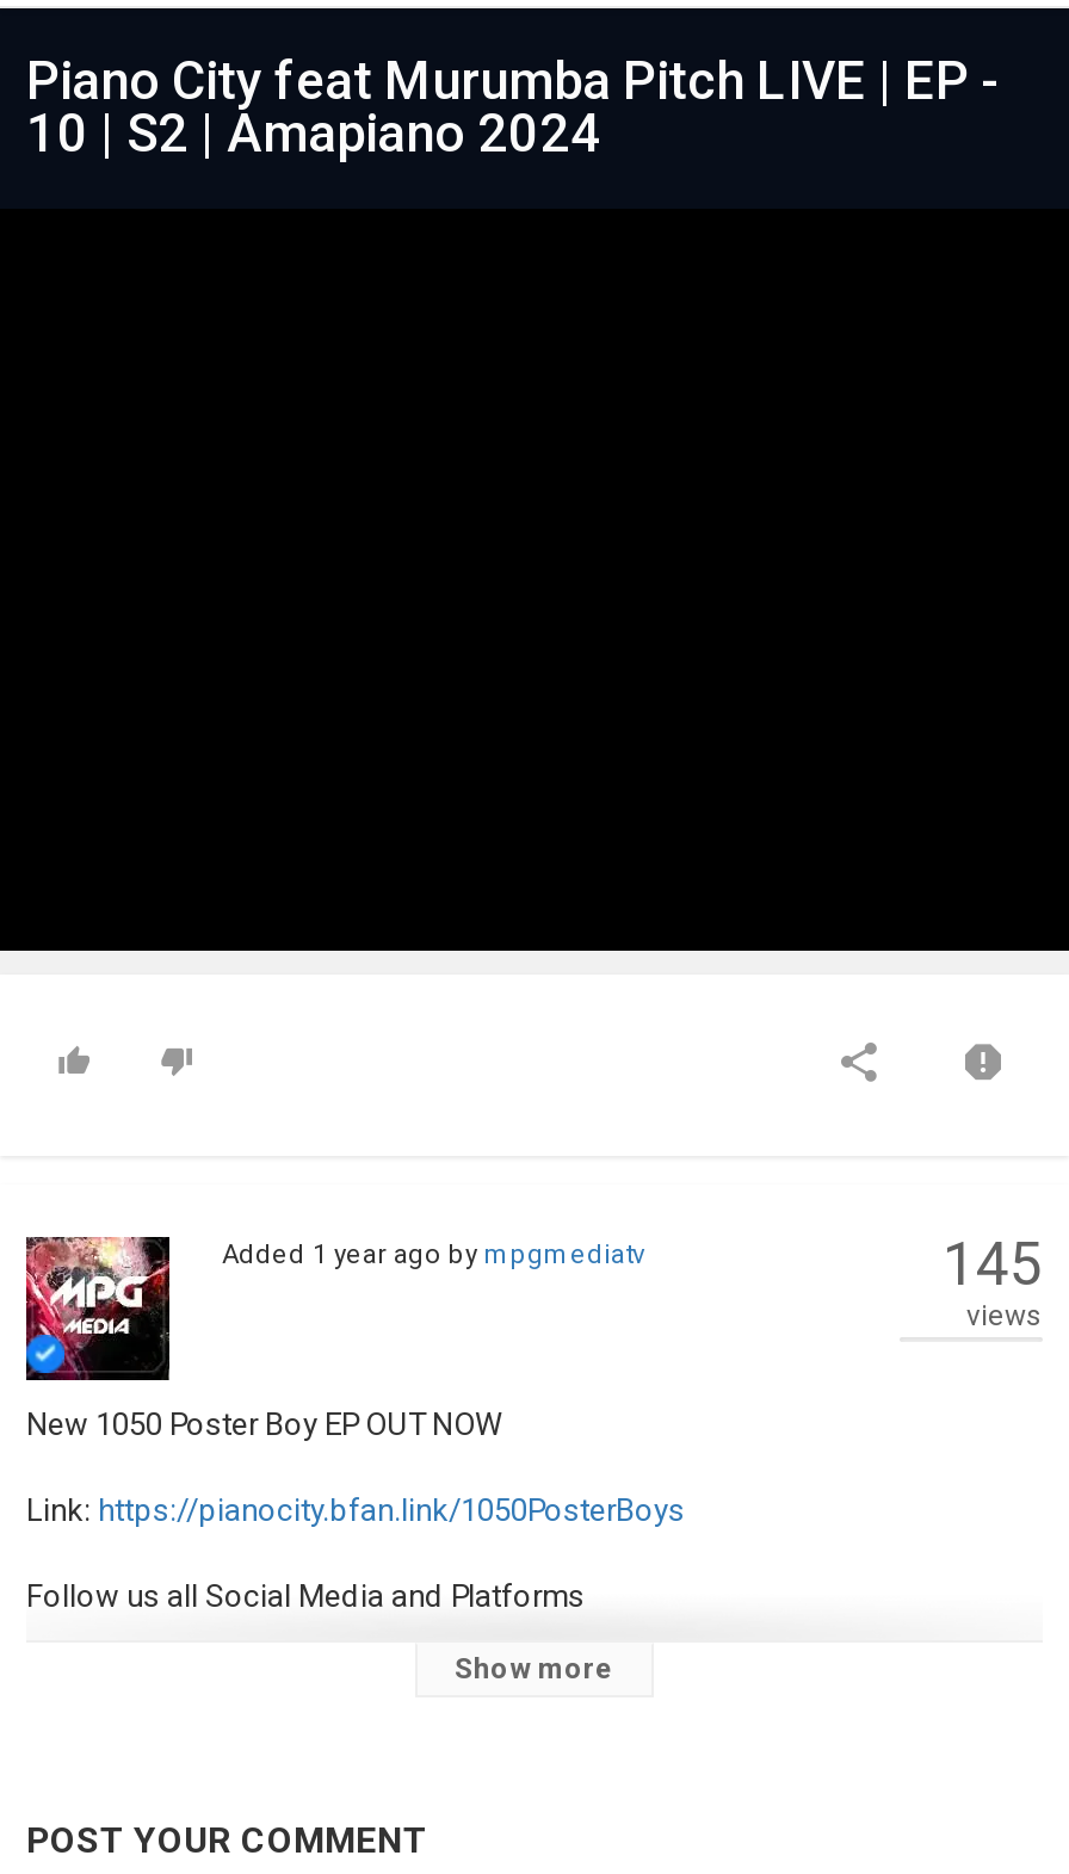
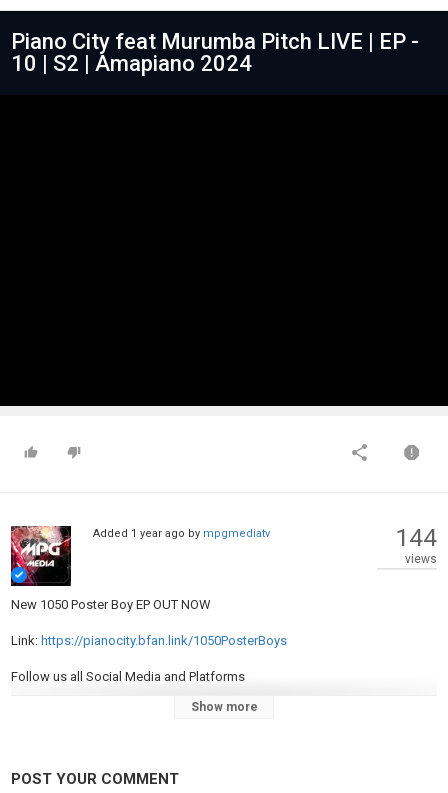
[943,1230,1043,1299] 145 -> [395,523,437,552] 144

